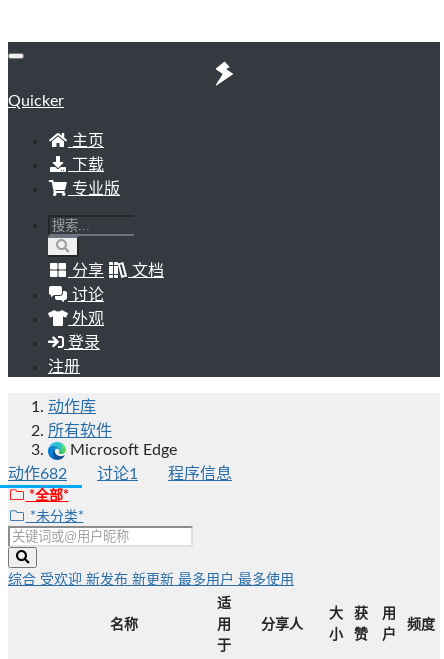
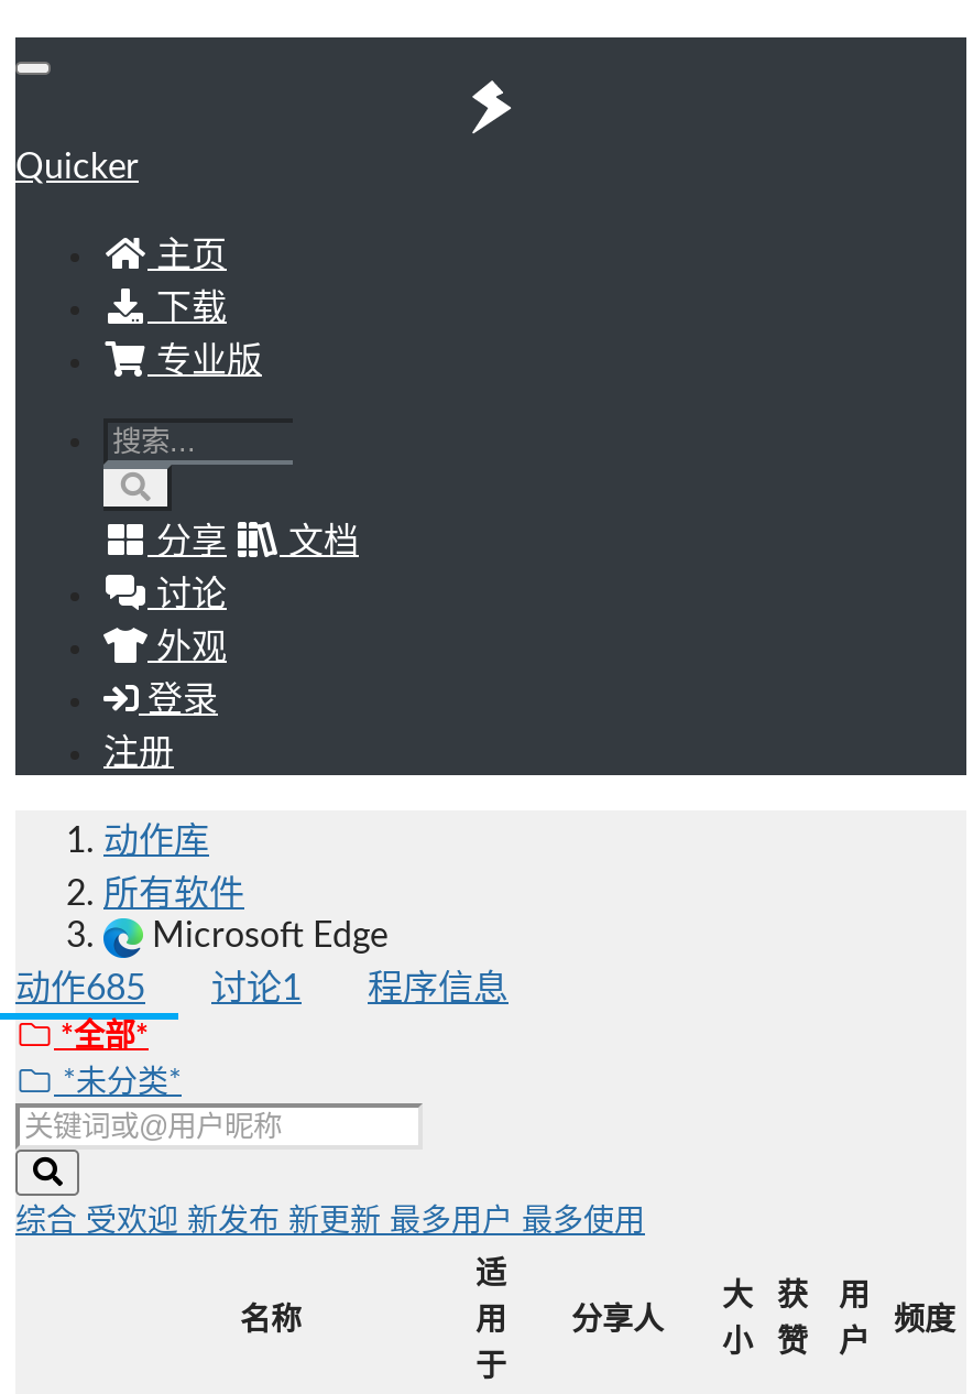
[8,466,232,482] 动作682 讨论1 程序信息 -> [15,971,509,1006] 动作685 讨论1 程序信息

